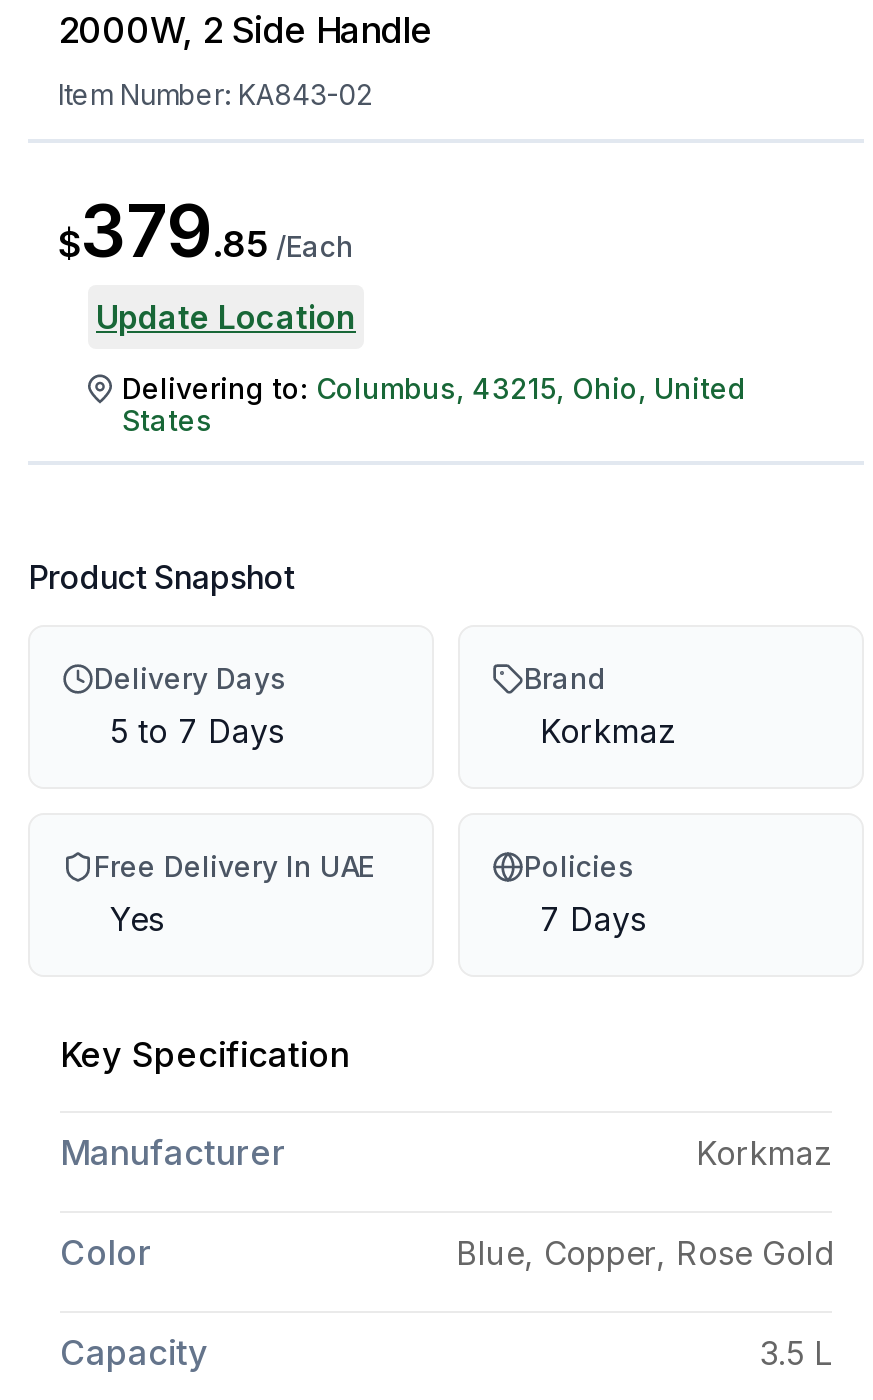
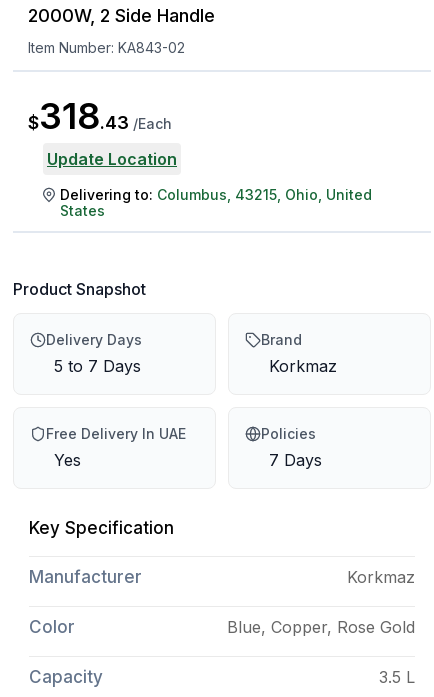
[58,187,354,275] $379.85 /Each -> [28,94,172,138] $318.43 /Each

